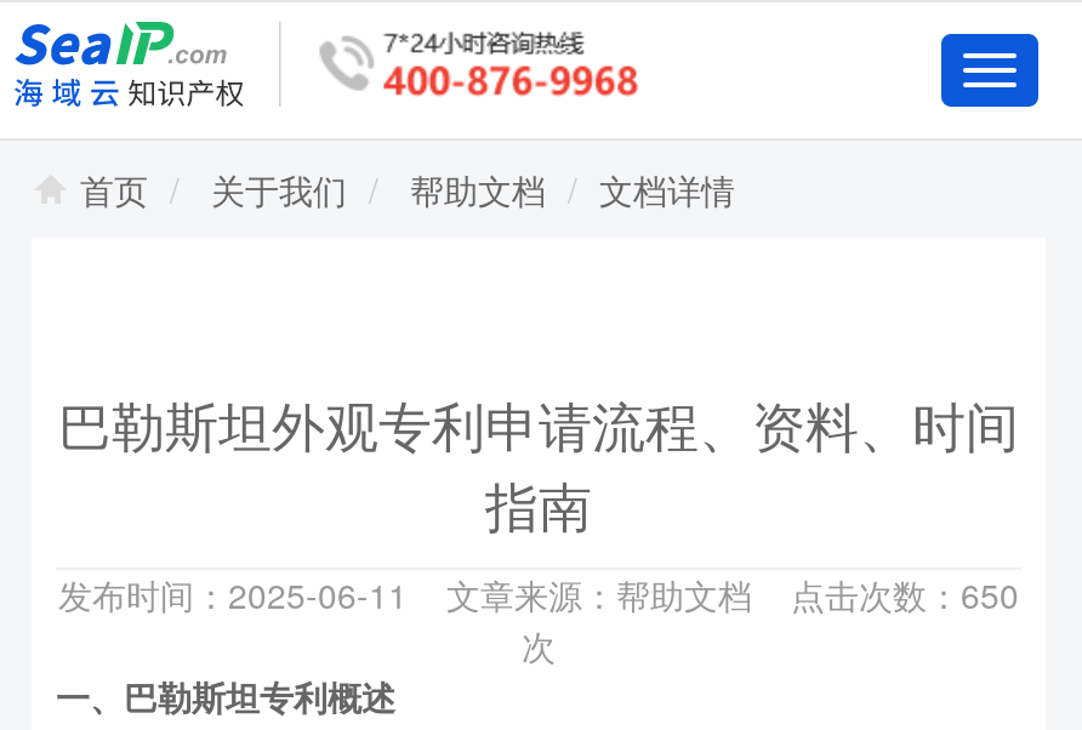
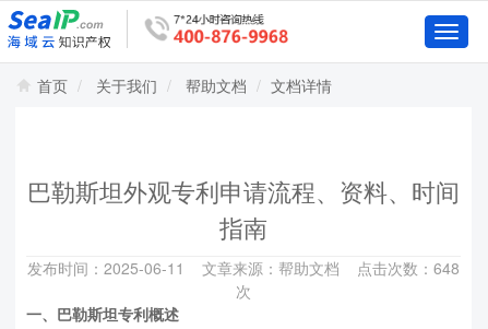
[58,570,1019,618] 发布时间：2025-06-11 文章来源：帮助文档 点击次数：650 -> [27,257,460,279] 发布时间：2025-06-11 文章来源：帮助文档 点击次数：648

